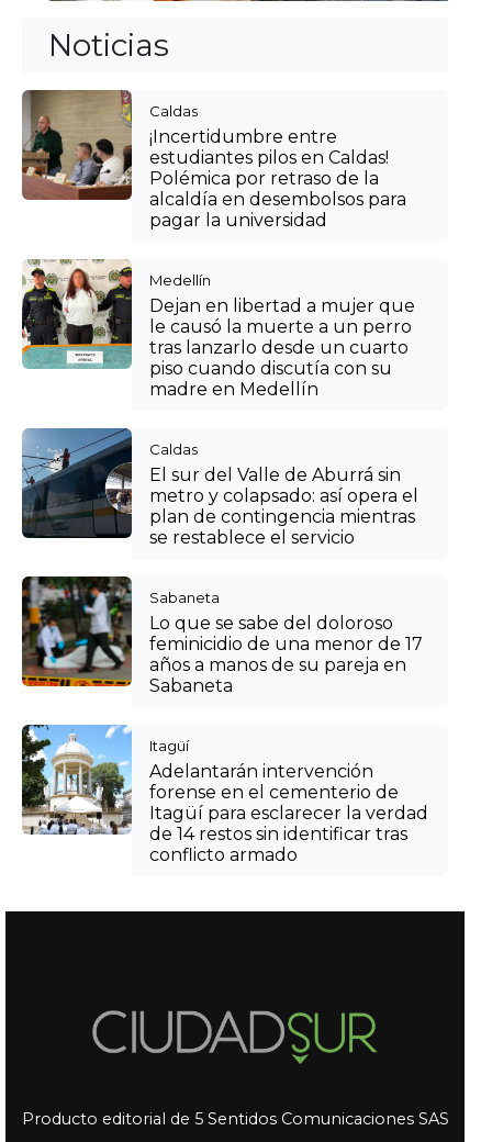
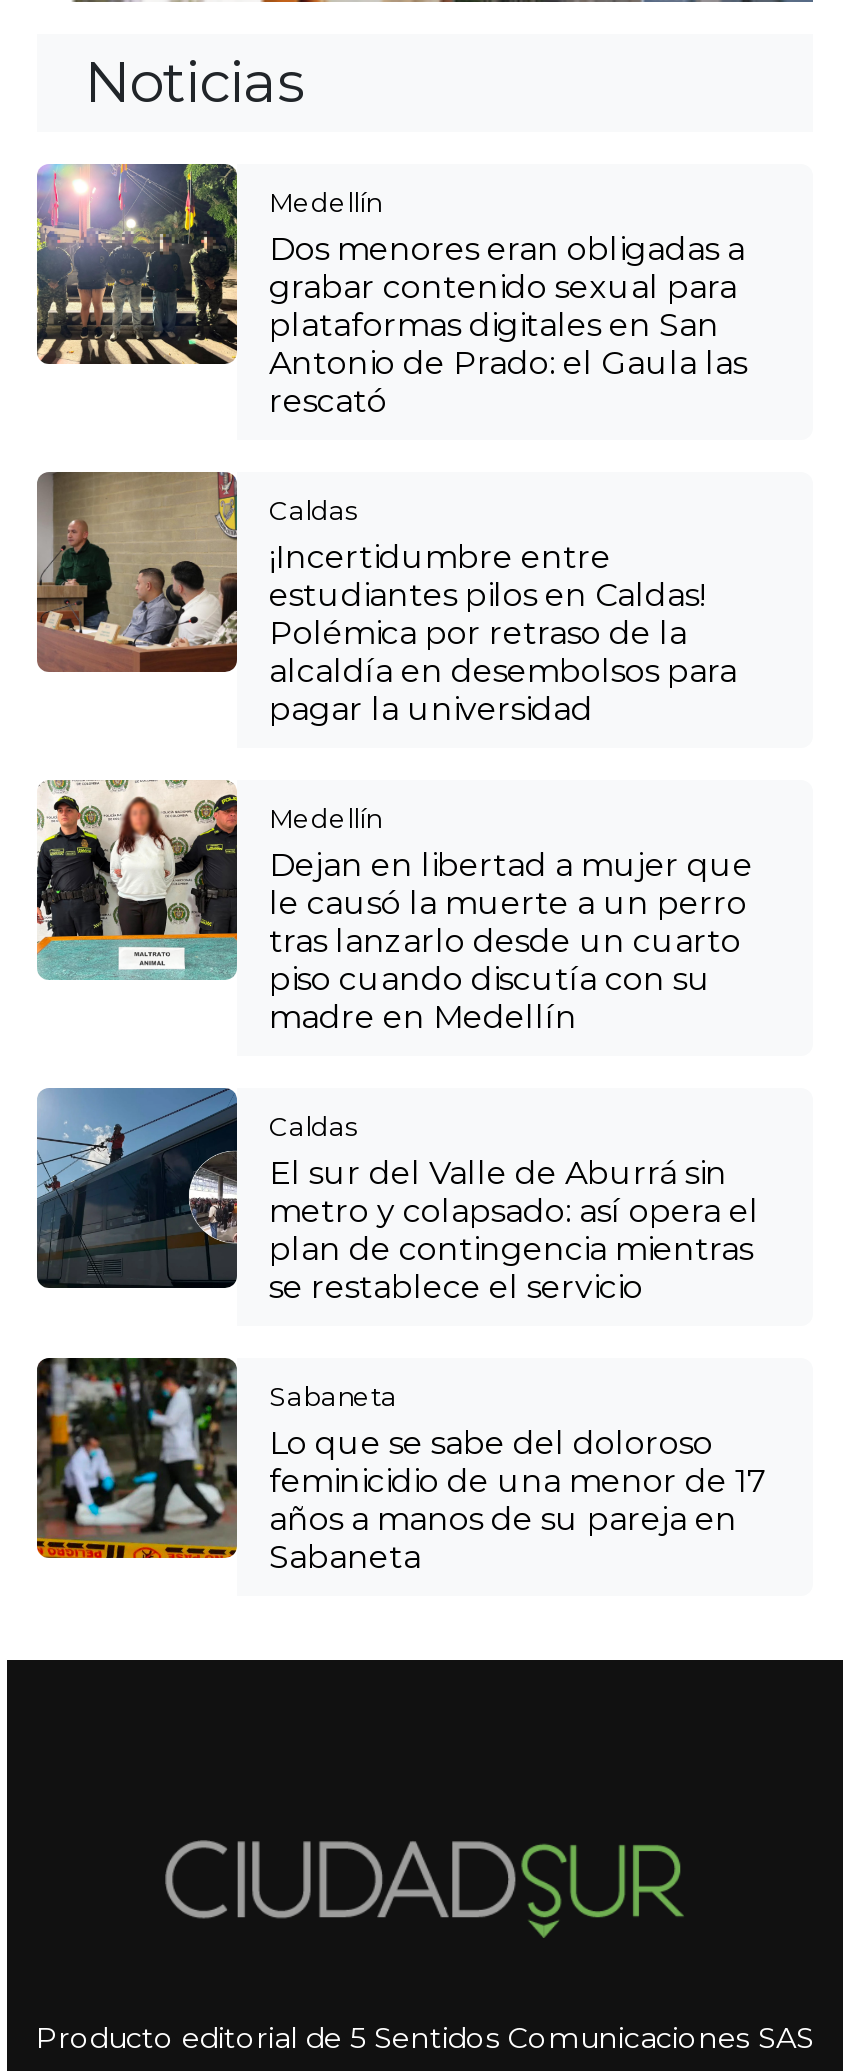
none -> [35,164,747,420] [image] | Medellín | Dos menores eran obligadas a | grabar contenido sexual para | plataformas digitales en San | Antonio de Prado: el Gaula las | rescató
moved [20,89,423,696] -> [33,470,767,1576]: [image] | Caldas | ¡Incertidumbre entre | ... | años a manos de su pareja en | Sabaneta
[21,724,428,866] [image] | Itagüí | Adelantarán intervención | forense en el cementerio de | Itagüí para esclarecer la verdad | de 14 restos sin identificar tras | conflicto armado -> none

